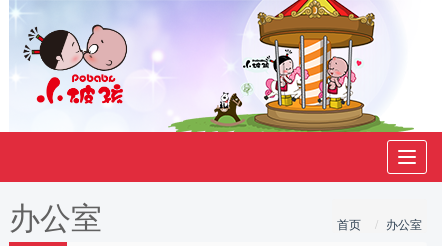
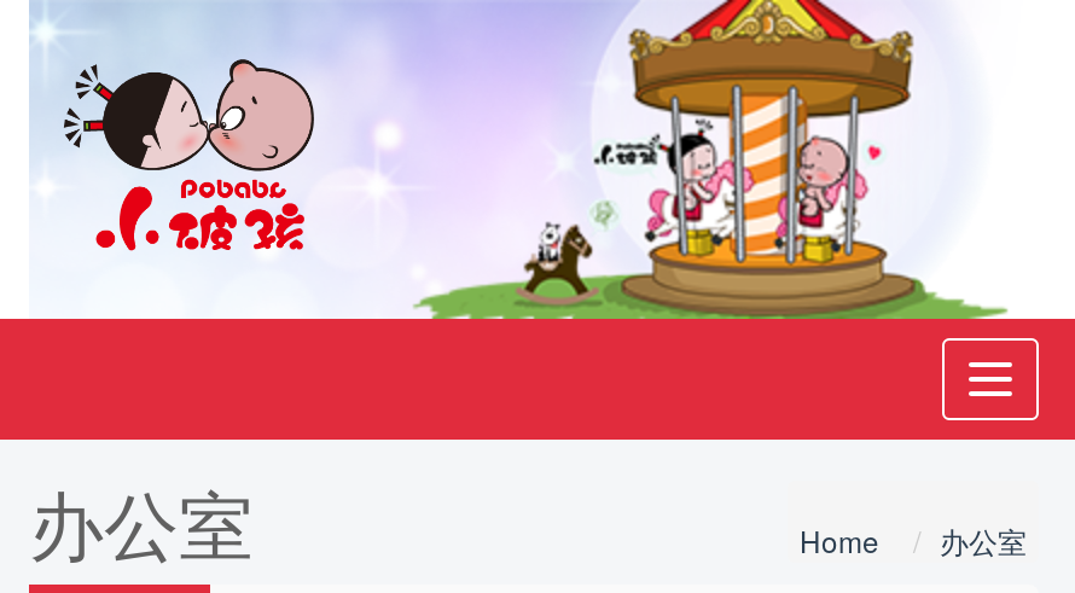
[337,215,361,232] 首页 -> [800,519,879,560] Home

